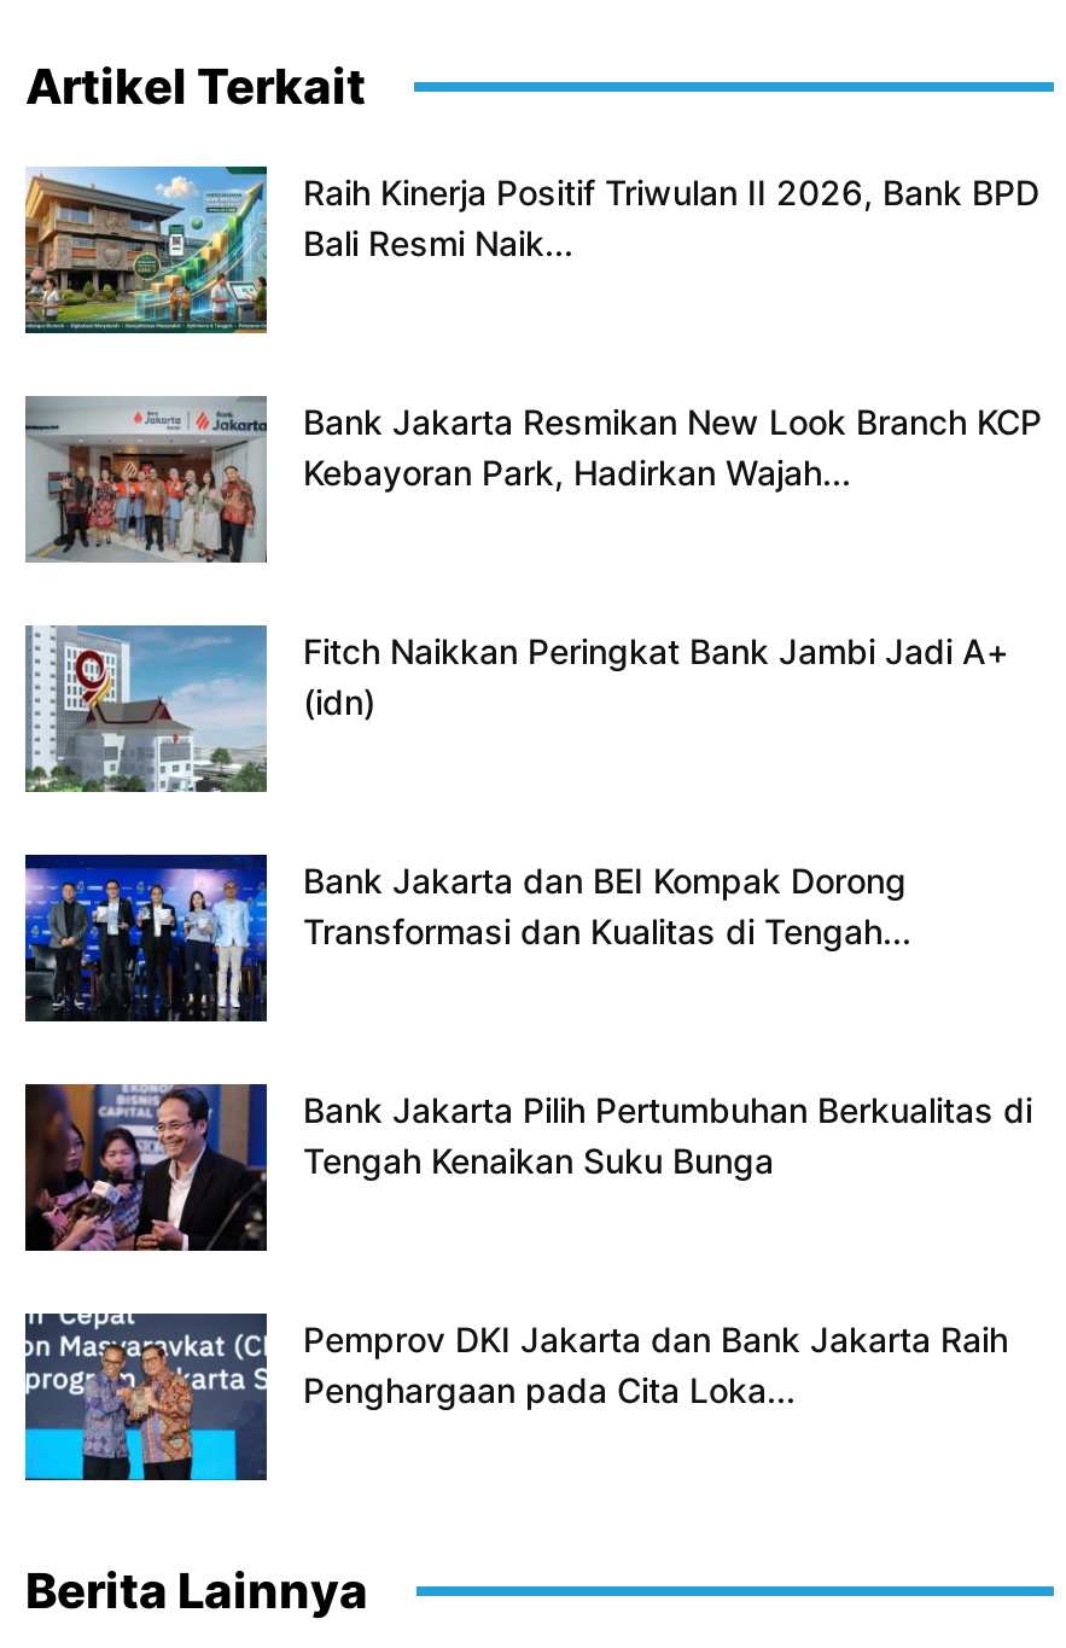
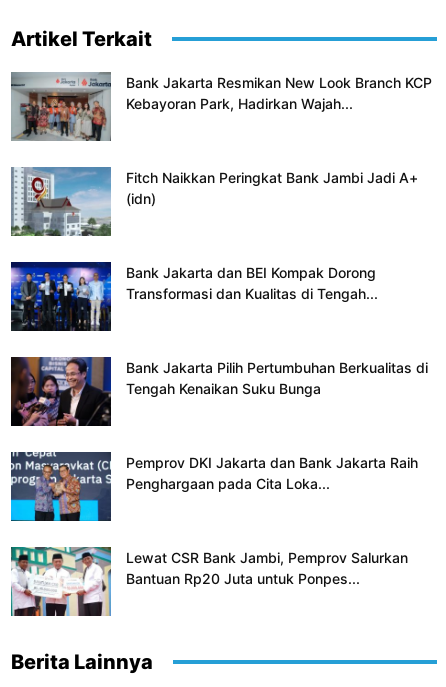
[23,164,1039,336] [image] | Raih Kinerja Positif Triwulan II 2026, Bank BPD | Bali Resmi Naik... -> none
moved [23,394,1042,1409] -> [10,71,432,492]: [image] | Bank Jakarta Resmikan New Look Branch KCP | Kebayoran Park, Hadirkan Wajah... | ... | Pemprov DKI Jakarta dan Bank Jakarta Raih | Penghargaan pada Cita Loka...
none -> [10,546,408,617] [image] | Lewat CSR Bank Jambi, Pemprov Salurkan | Bantuan Rp20 Juta untuk Ponpes...

